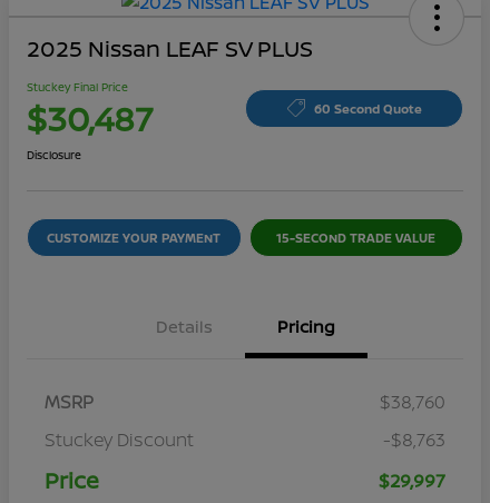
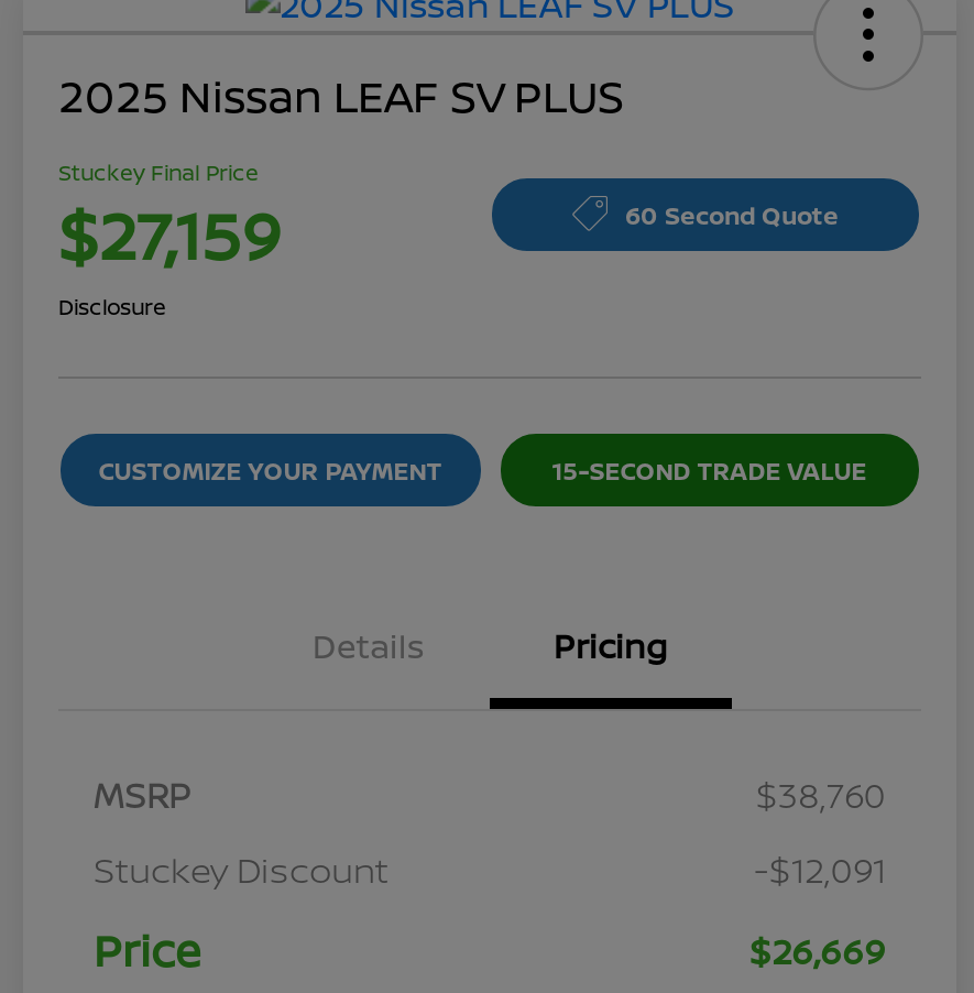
[27,96,153,142] $30,487 -> [58,190,281,280] $27,159
[383,428,445,452] -$8,763 -> [754,846,886,894] -$12,091
[379,469,445,493] $29,997 -> [749,927,886,976] $26,669

